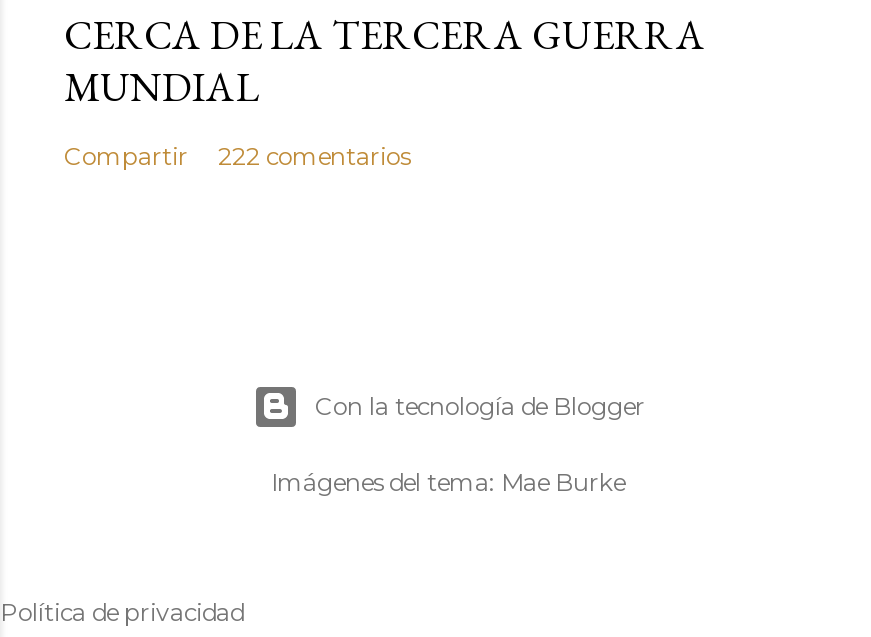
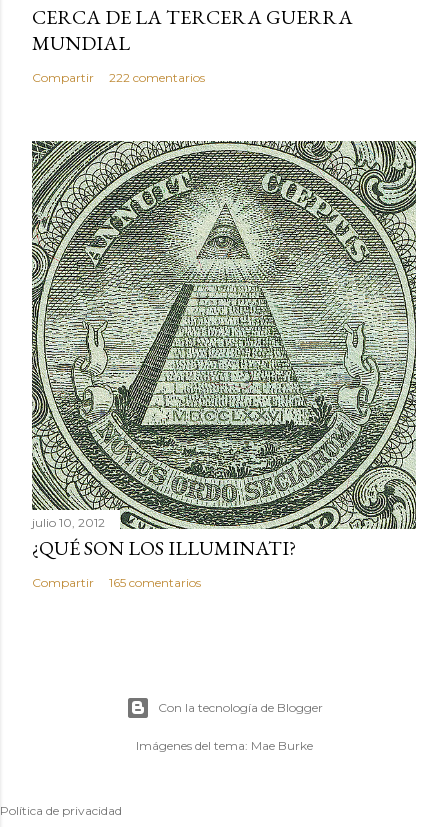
none -> [31,140,417,589] [image] | julio 10, 2012 | ¿QUÉ SON LOS ILLUMINATI? | Compartir | 165 comentarios

